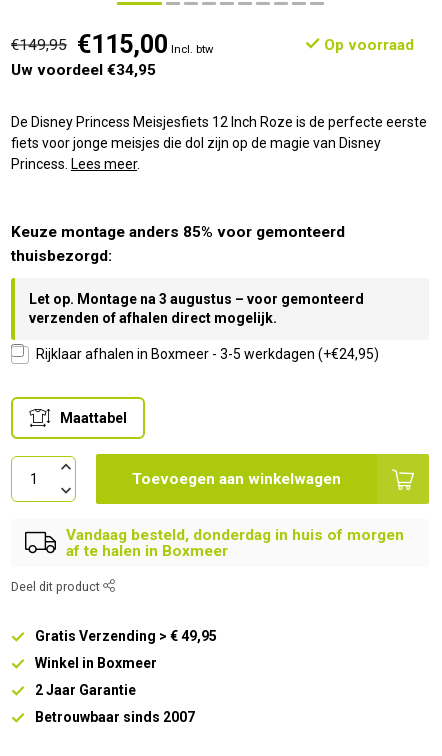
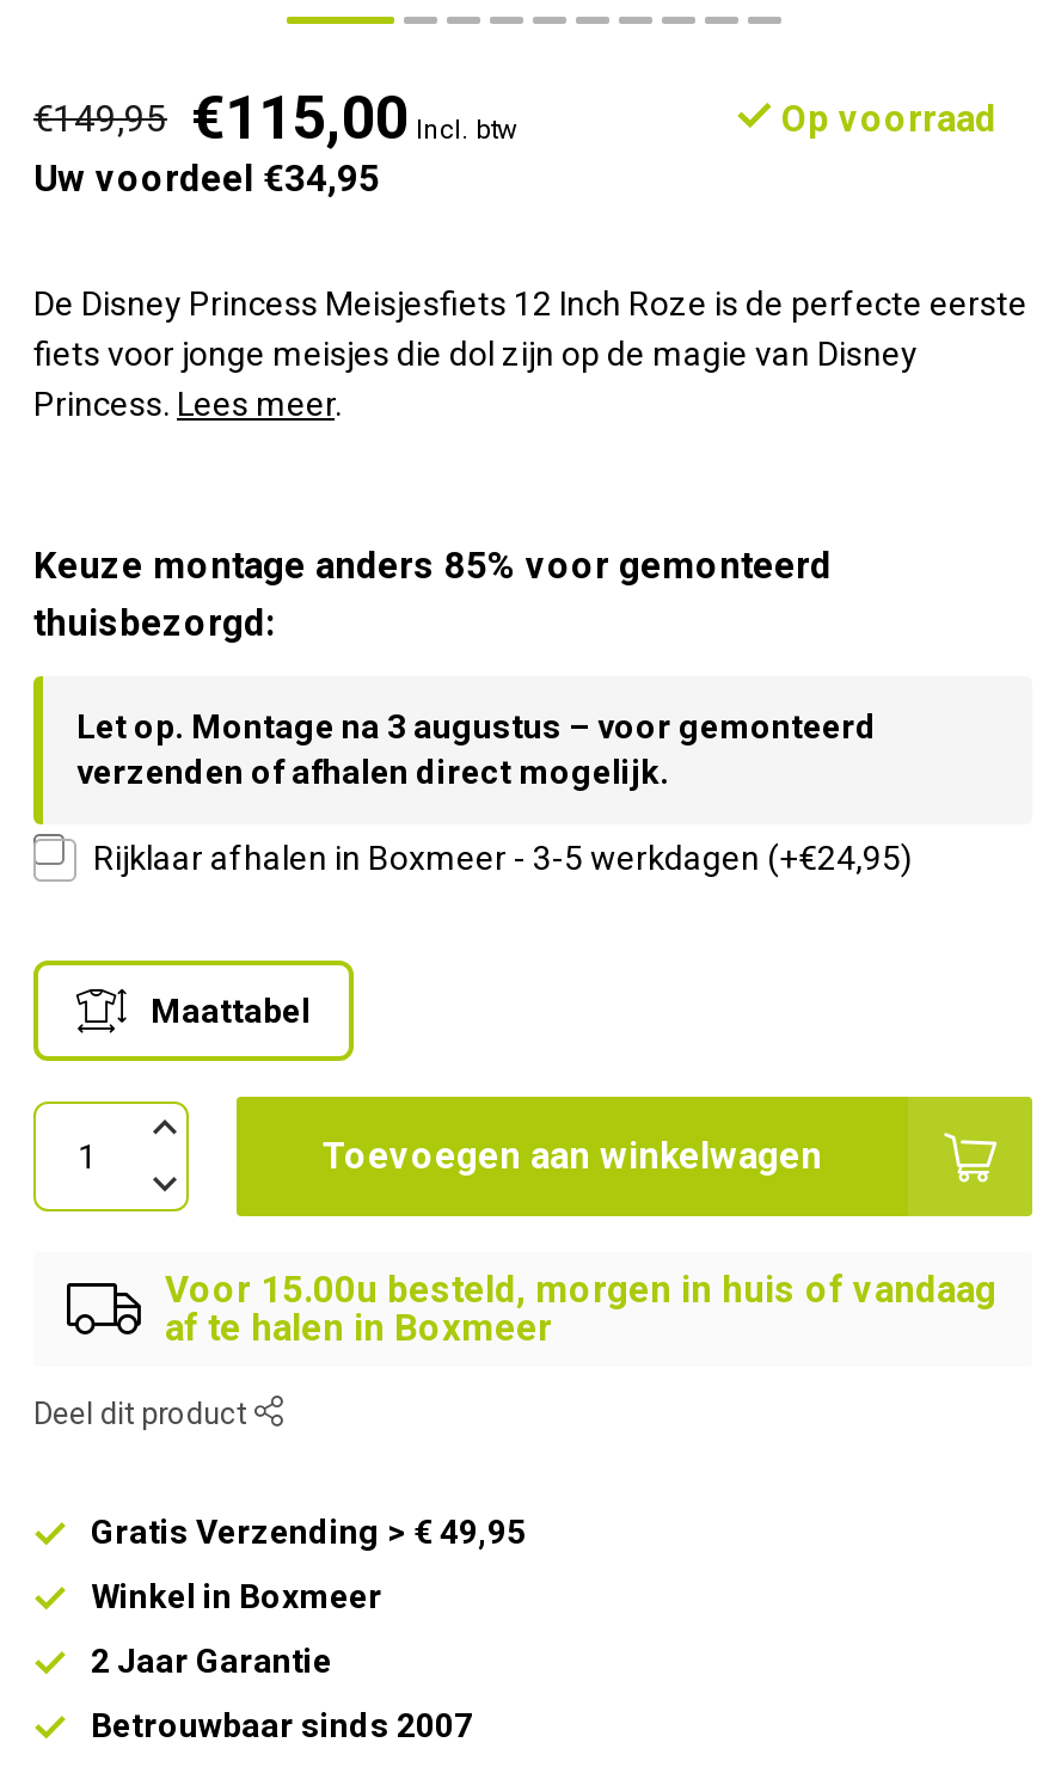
[66,526,404,544] Vandaag besteld, donderdag in huis of morgen -> [165,1269,996,1312] Voor 15.00u besteld, morgen in huis of vandaag

